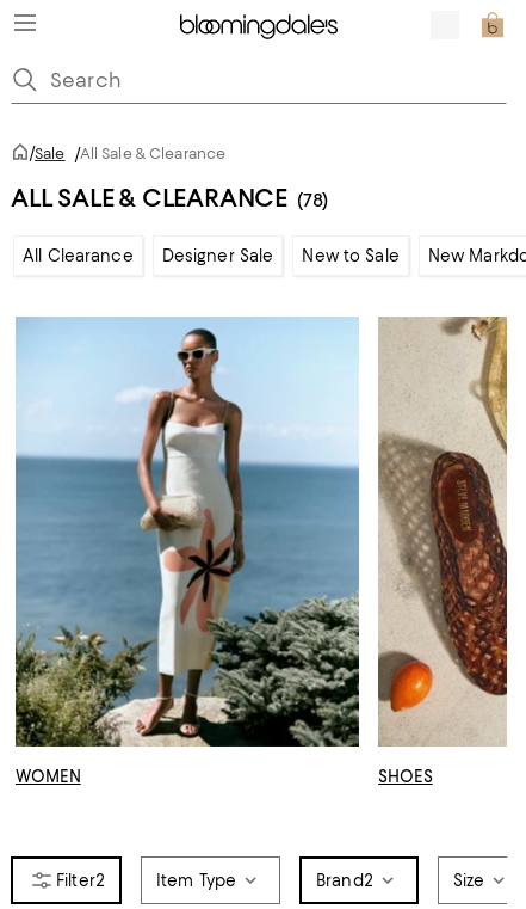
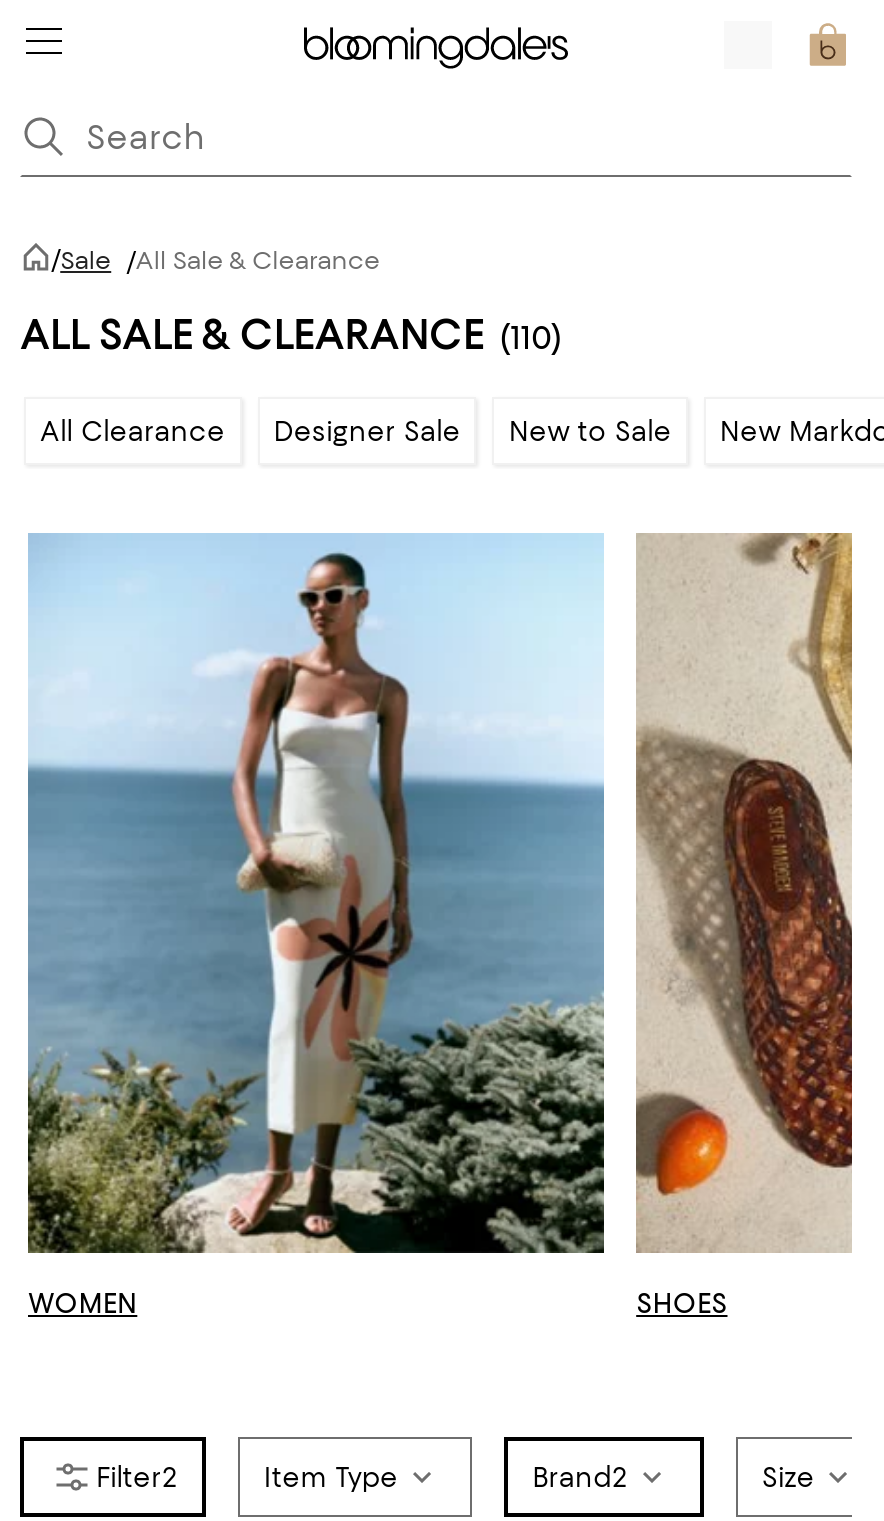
[11,183,329,213] ALL SALE & CLEARANCE (78) -> [20,309,562,359] ALL SALE & CLEARANCE (110)

